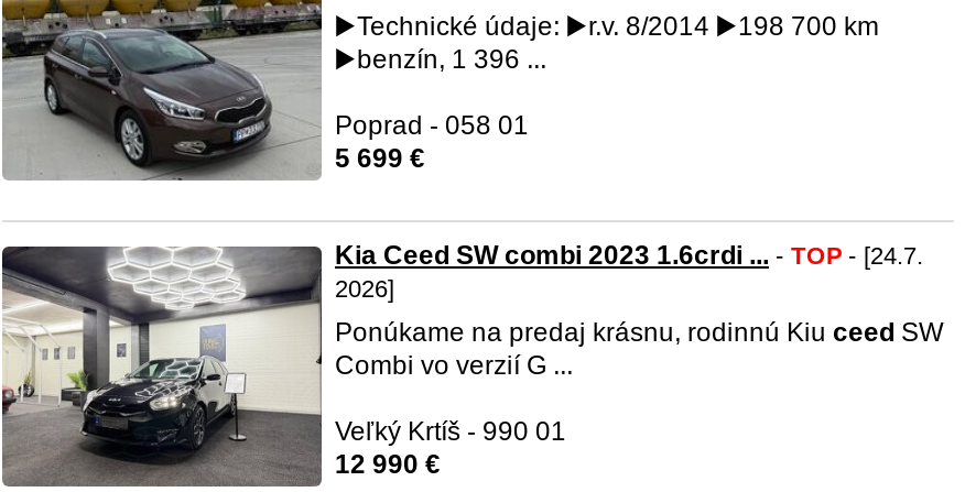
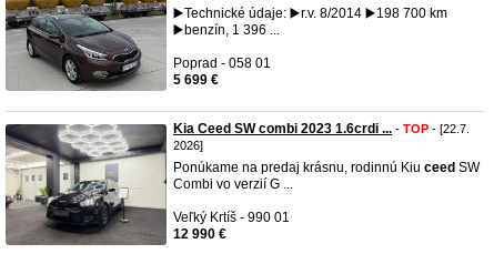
[335,240,923,271] Kia Ceed SW combi 2023 1.6crdi ... - TOP - [24.7. -> [173,121,470,136] Kia Ceed SW combi 2023 1.6crdi ... - TOP - [22.7.

